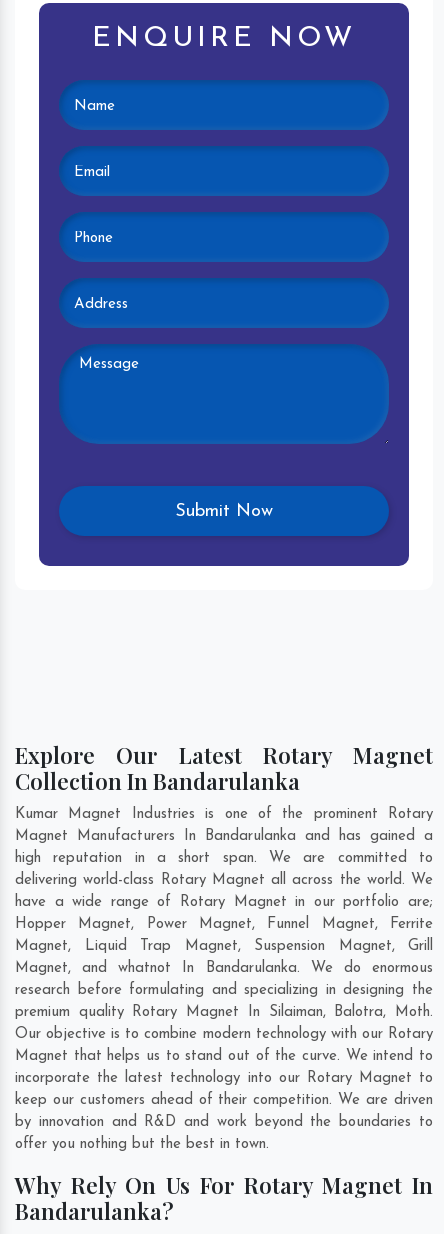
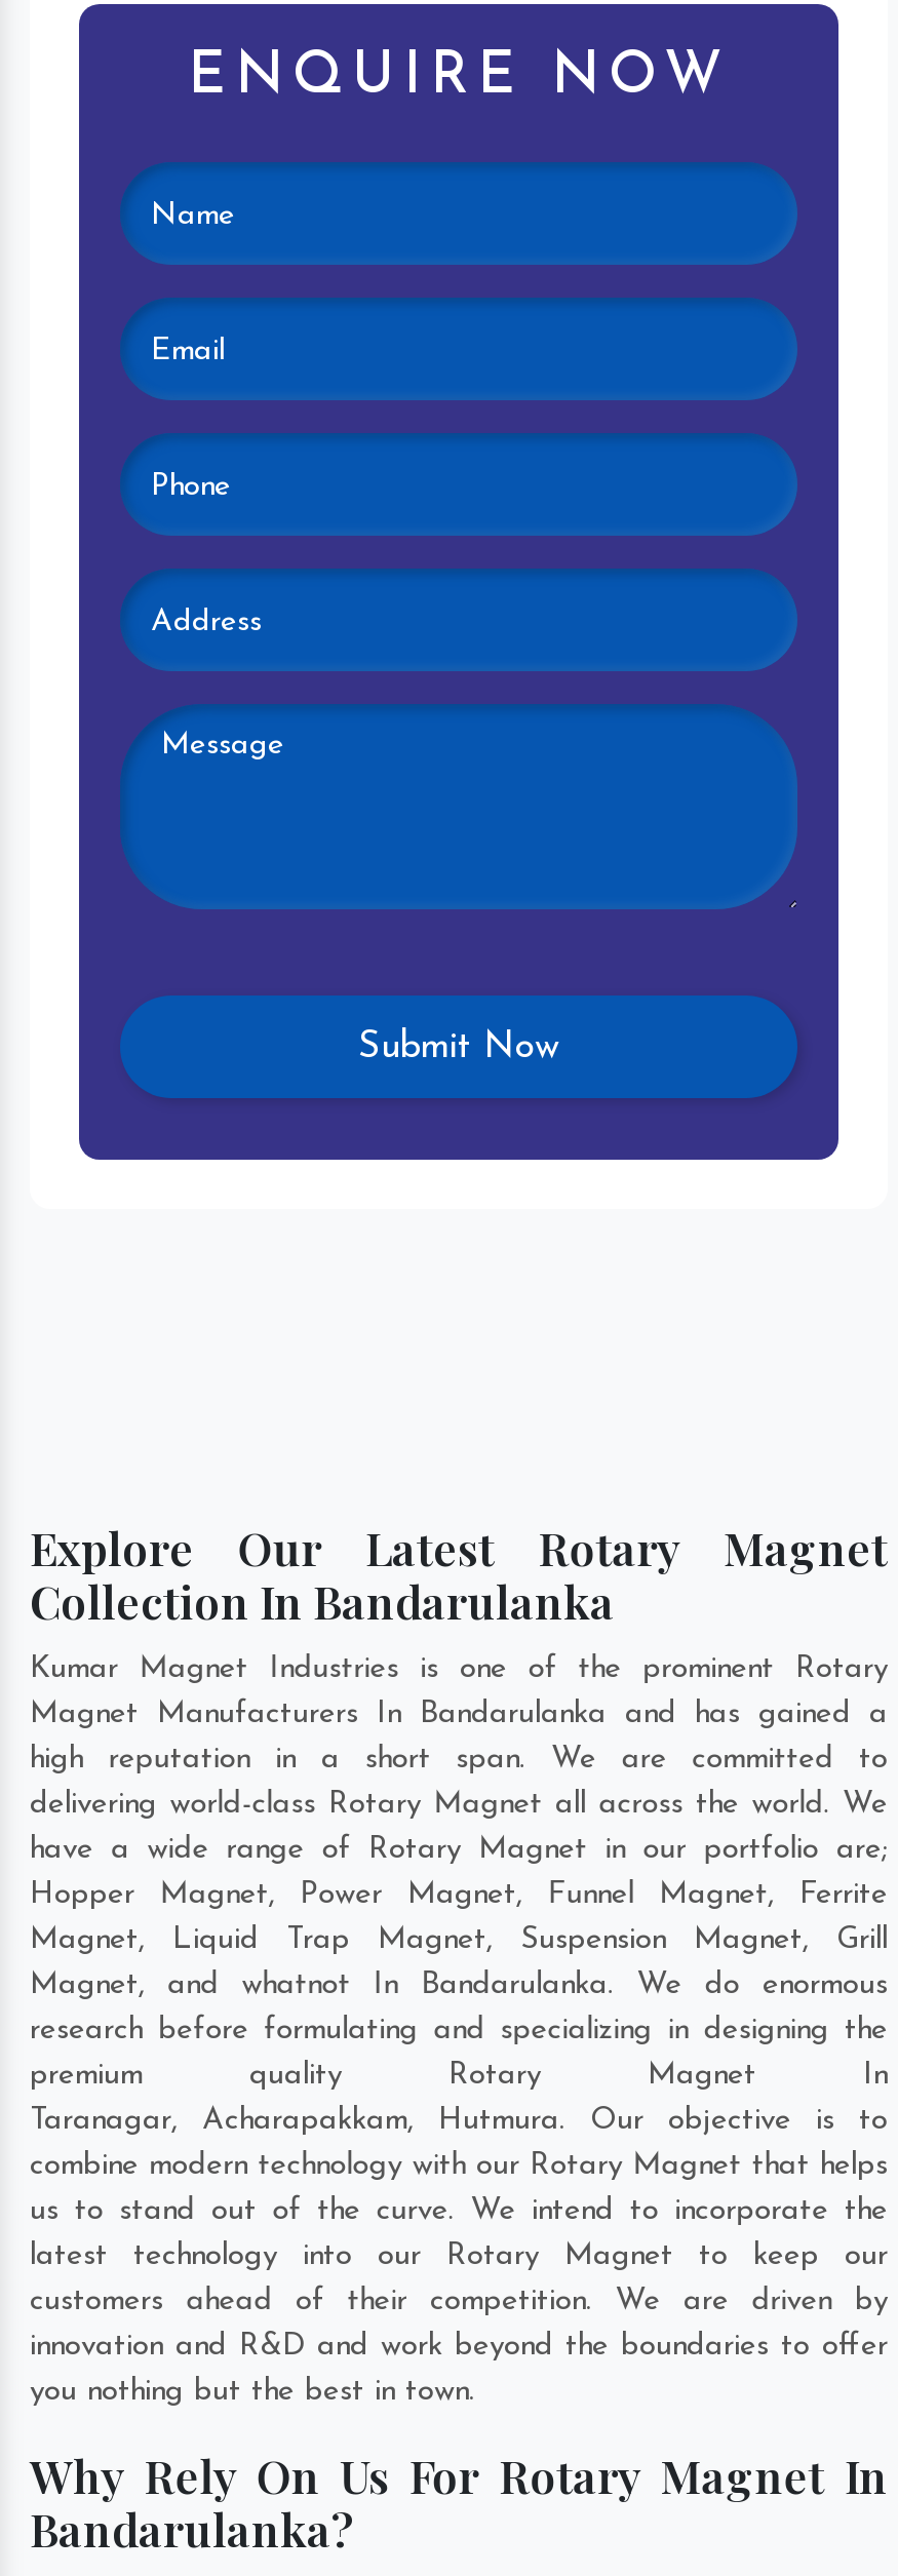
[15,1005,433,1152] premium quality Rotary Magnet In Silaiman, Balotra, Moth. | Our objective is to combine modern technology with our Rotary | Magnet that helps us to stand out of the curve. We intend to | incorporate the latest technology into our Rotary Magnet to | keep our customers ahead of their competition. We are driven | by innovation and R&D and work beyond the boundaries to | offer you nothing but the best in town. -> [30,2061,888,2408] premium quality Rotary Magnet In | Taranagar, Acharapakkam, Hutmura. Our objective is to | combine modern technology with our Rotary Magnet that helps | us to stand out of the curve. We intend to incorporate the | latest technology into our Rotary Magnet to keep our | customers ahead of their competition. We are driven by | innovation and R&D and work beyond the boundaries to offer | you nothing but the best in town.

